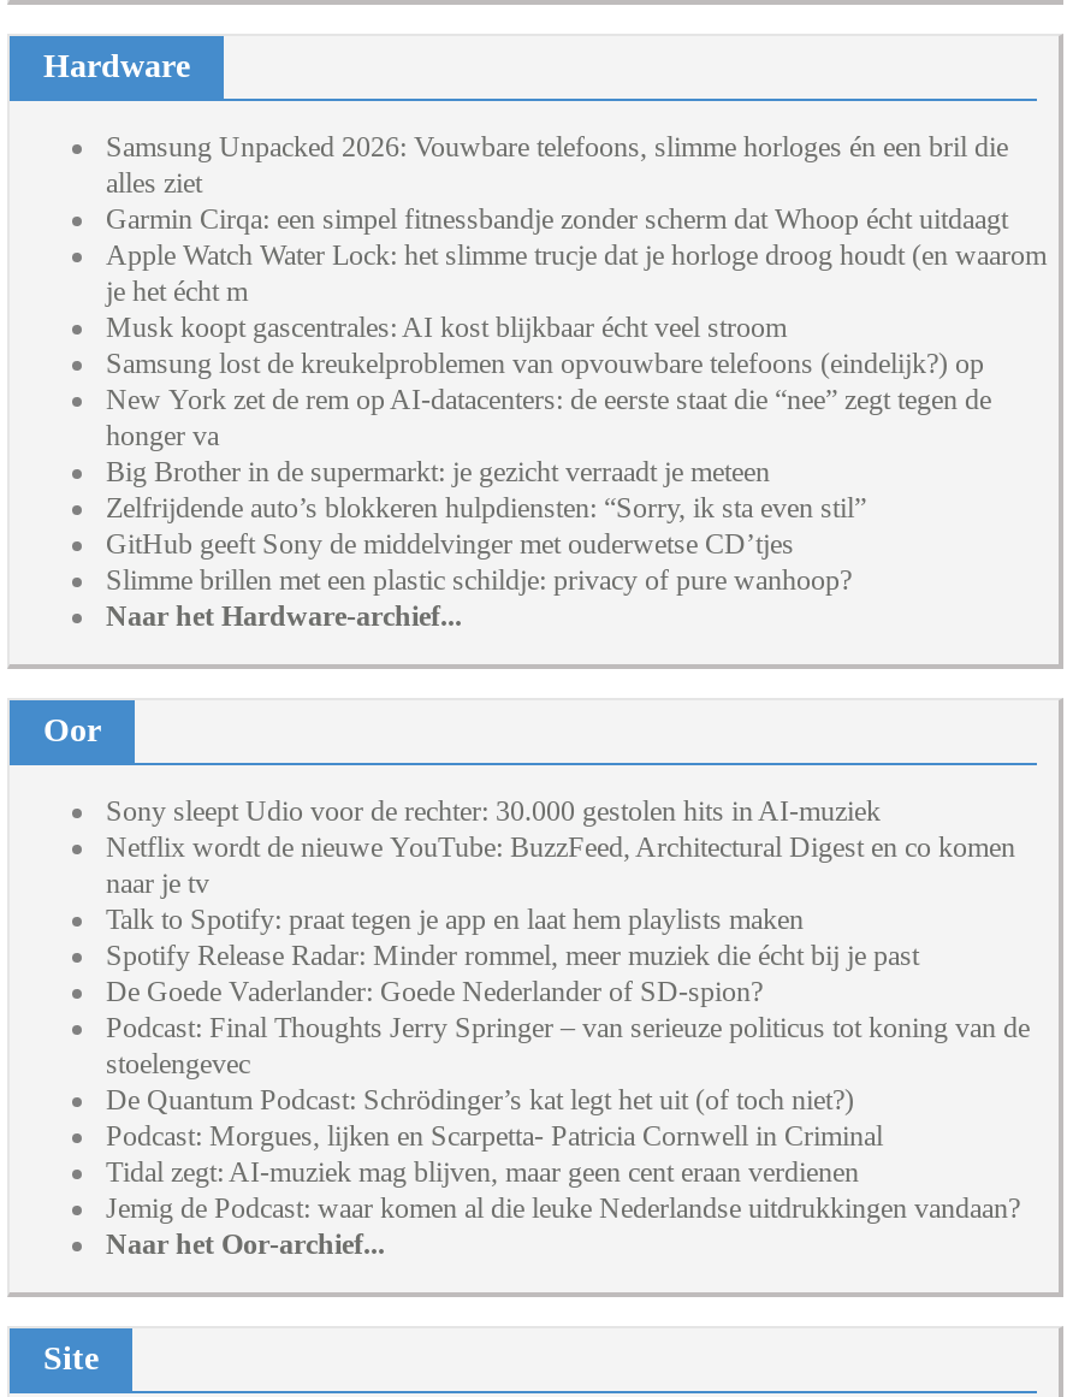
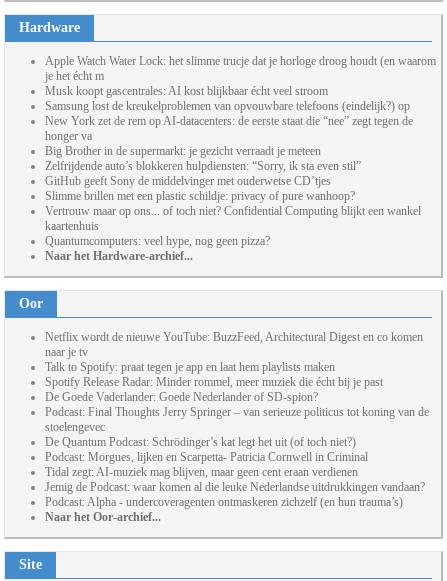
[106,130,1008,236] Samsung Unpacked 2026: Vouwbare telefoons, slimme horloges én een bril die | alles ziet | Garmin Cirqa: een simpel fitnessbandje zonder scherm dat Whoop écht uitdaagt -> none
moved [106,239,1047,597] -> [45,54,436,203]: Apple Watch Water Lock: het slimme trucje dat je horloge droog houdt (en waarom | je het écht m | Musk koopt gascentrales: AI kost blijkbaar écht veel stroom | ... | GitHub geeft Sony de middelvinger met ouderwetse CD’tjes | Slimme brillen met een plastic schildje: privacy of pure wanhoop?
none -> [45,204,421,248] Vertrouw maar op ons... of toch niet? Confidential Computing blijkt een wankel | kaartenhuis | Quantumcomputers: veel hype, nog geen pizza?
[106,795,881,828] Sony sleept Udio voor de rechter: 30.000 gestolen hits in AI-muziek -> none
none -> [45,495,403,509] Podcast: Alpha - undercoveragenten ontmaskeren zichzelf (en hun trauma’s)

